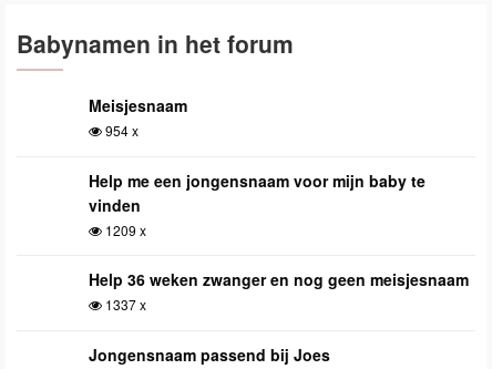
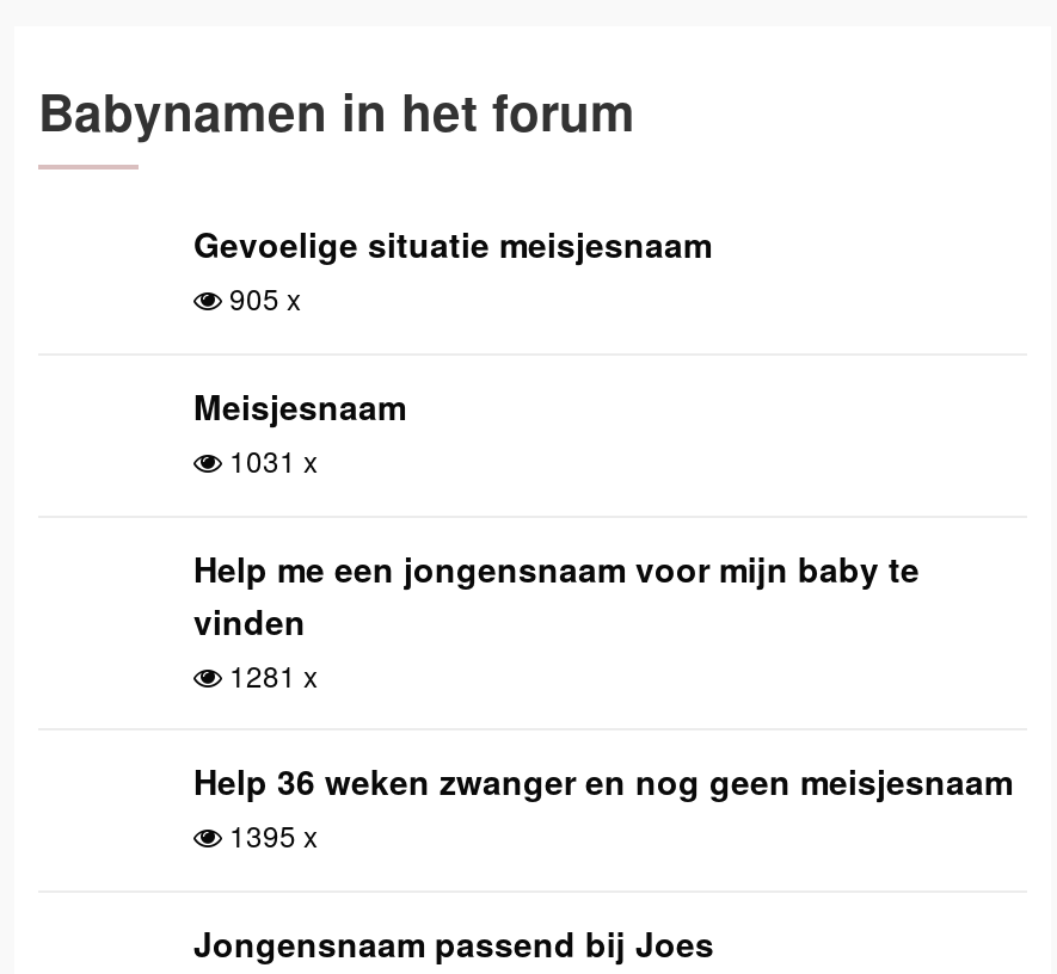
none -> [193,220,712,318] Gevoelige situatie meisjesnaam | 905 x
[102,121,139,140] 954 x -> [222,439,318,480] 1031 x
[102,221,146,239] 1209 x -> [222,654,318,695] 1281 x
[102,295,146,314] 1337 x -> [222,814,318,855] 1395 x

